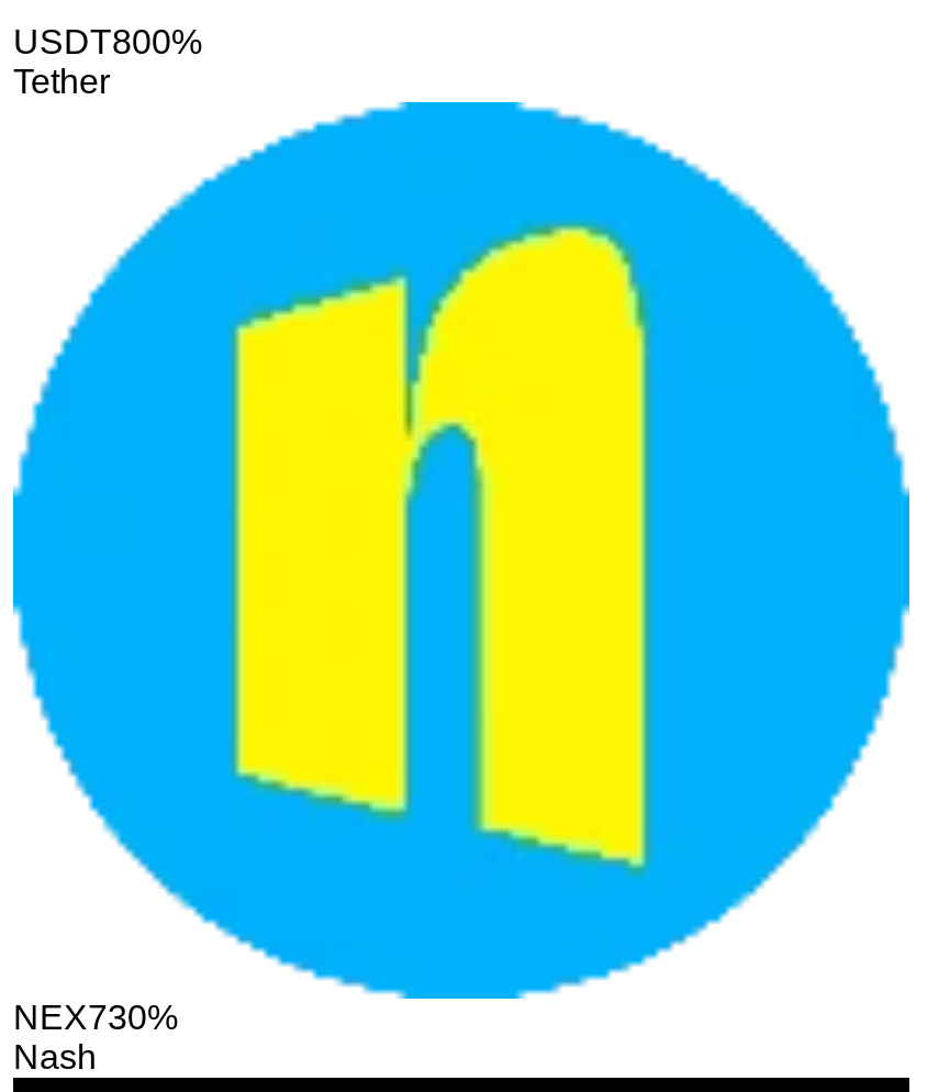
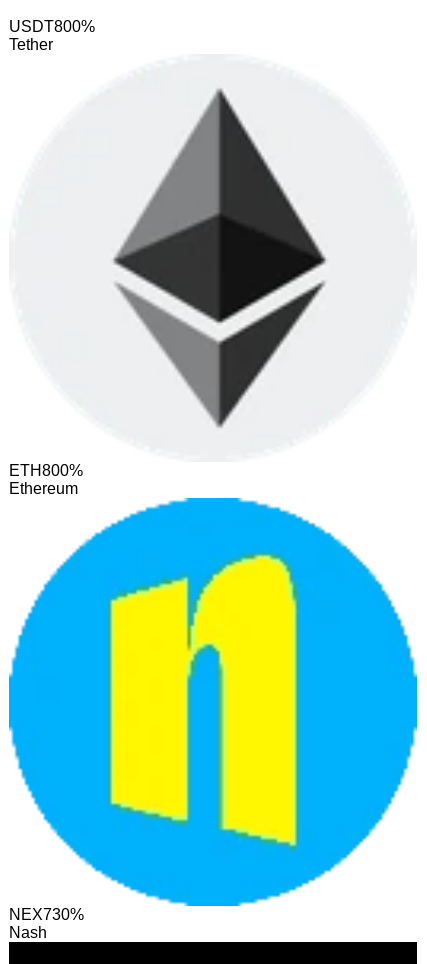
none -> [9,462,83,497] ETH 800% | Ethereum
none -> [112,87,328,429] [image]

